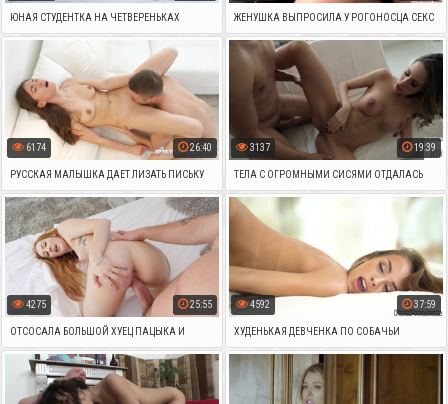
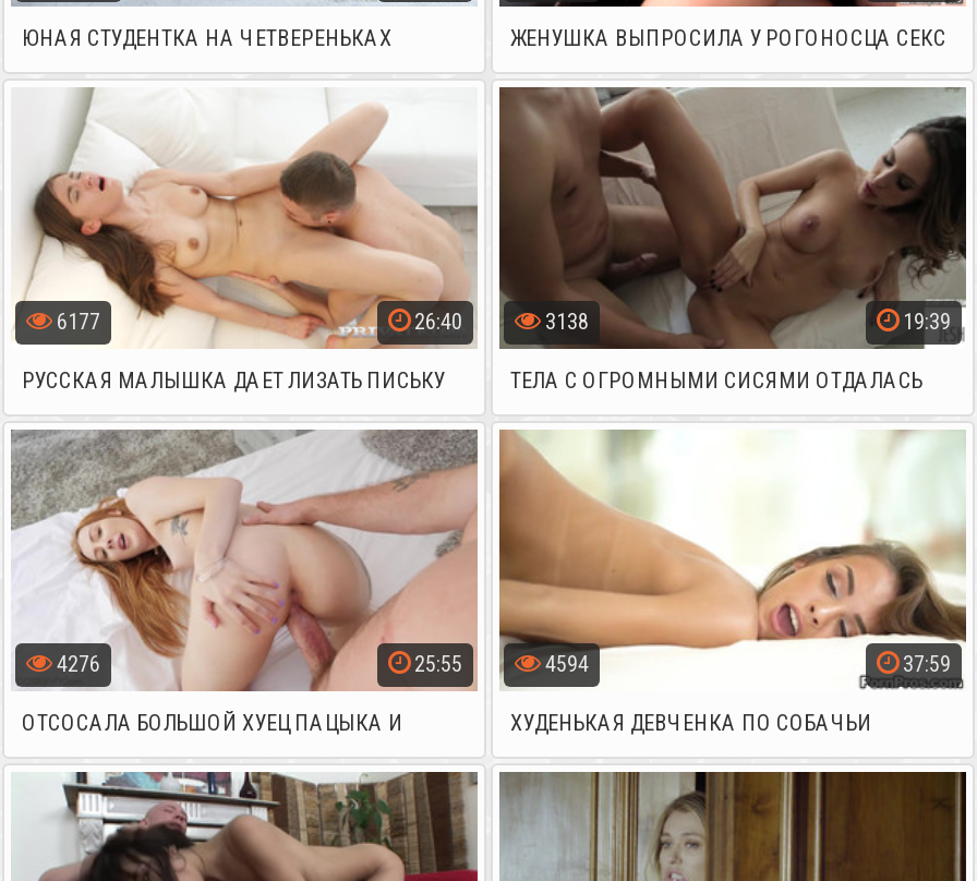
[24,142,46,153] 6174 -> [52,310,100,334] 6177
[248,142,270,153] 3137 -> [541,310,589,334] 3138
[24,299,46,310] 4275 -> [52,652,100,676] 4276
[248,299,270,310] 4592 -> [541,652,589,676] 4594

